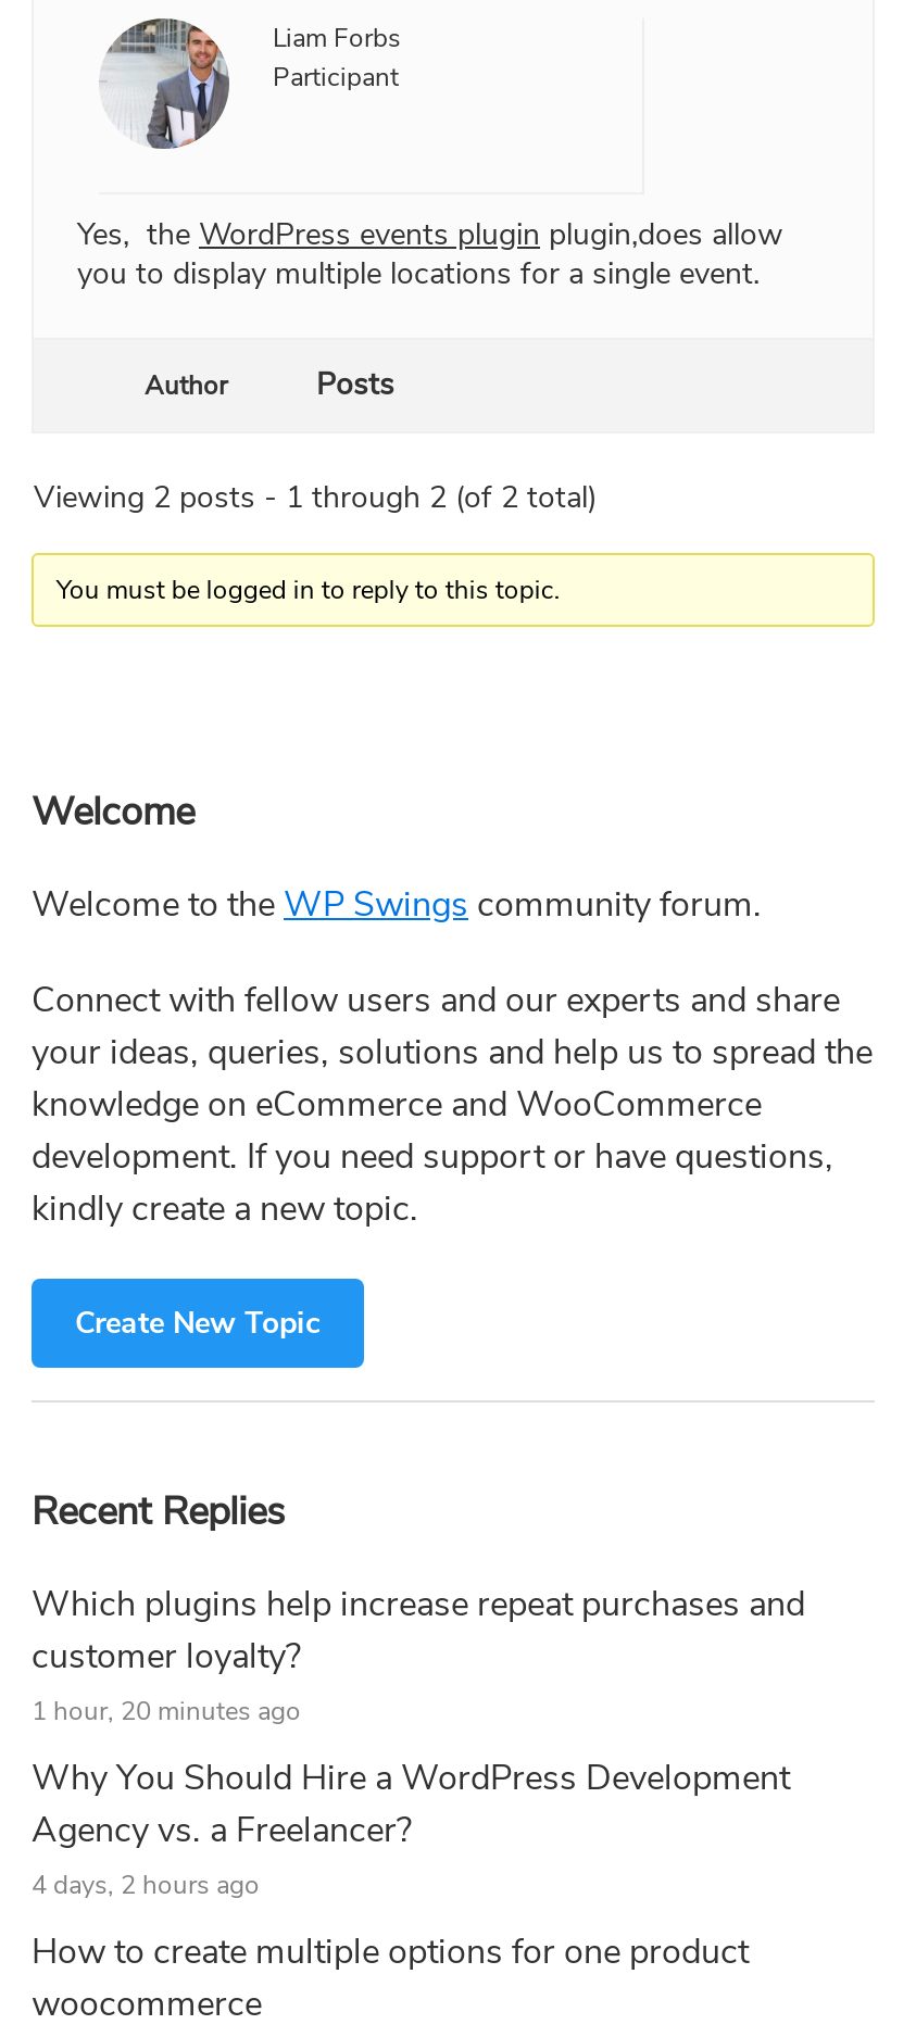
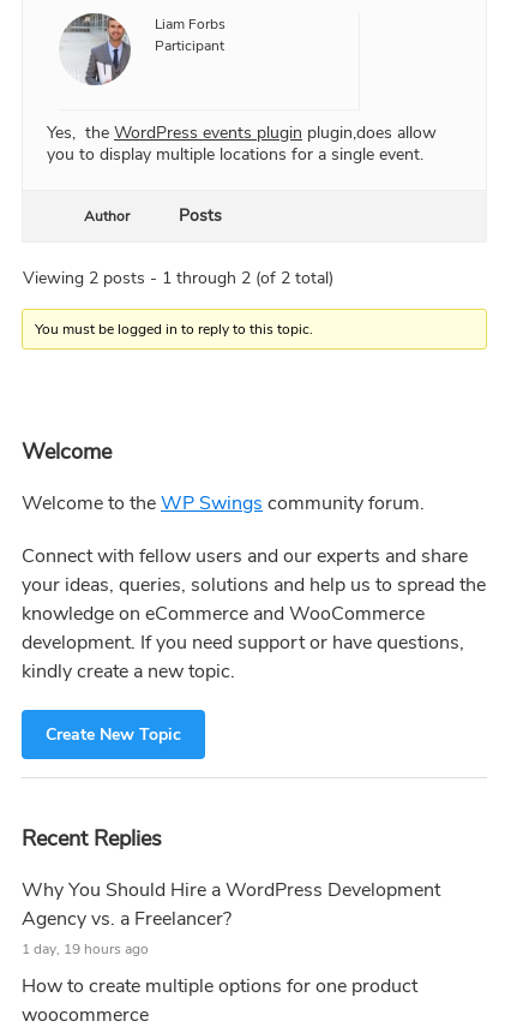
[32,1581,805,1729] Which plugins help increase repeat purchases and | customer loyalty? | 1 hour, 20 minutes ago -> none
[32,1868,260,1903] 4 days, 2 hours ago -> [22,939,149,959] 1 day, 19 hours ago

